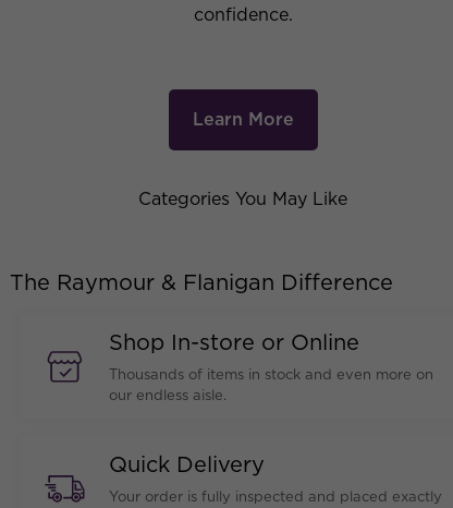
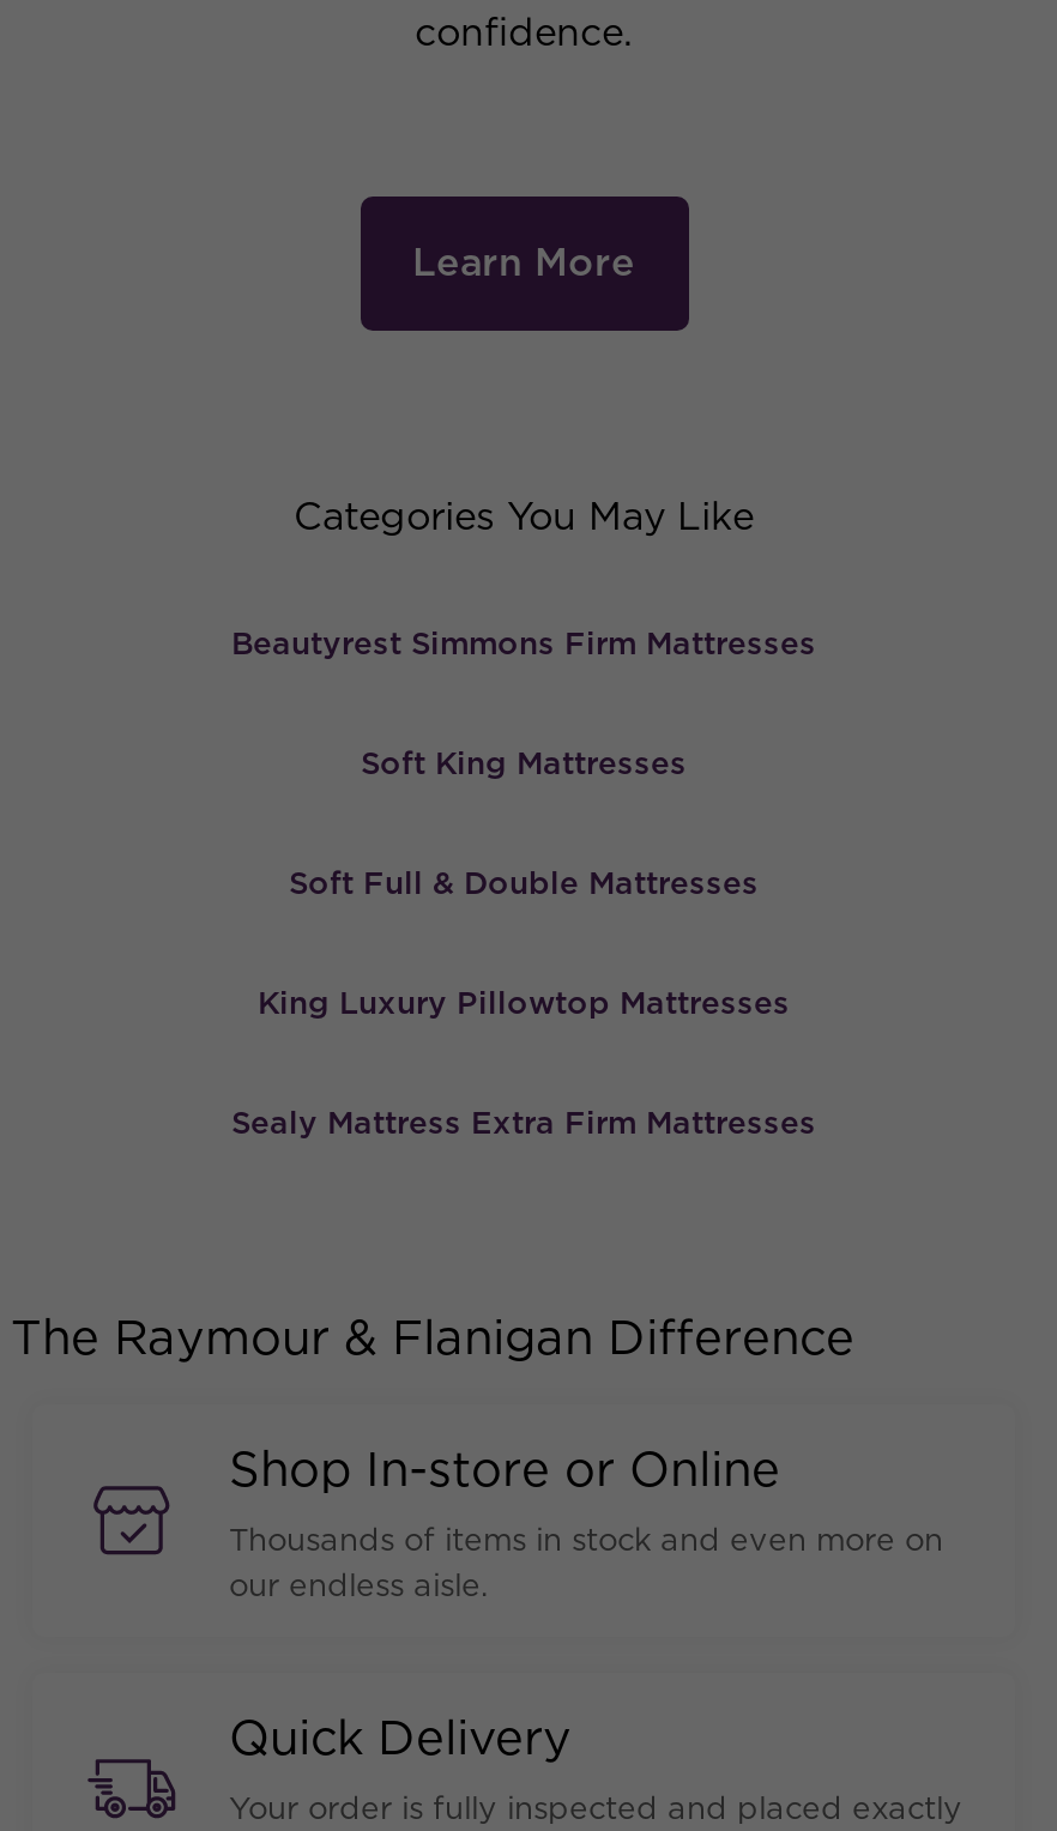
none -> [231,625,816,1140] Beautyrest Simmons Firm Mattresses | Soft King Mattresses | Soft Full & Double Mattresses | King Luxury Pillowtop Mattresses | Sealy Mattress Extra Firm Mattresses

